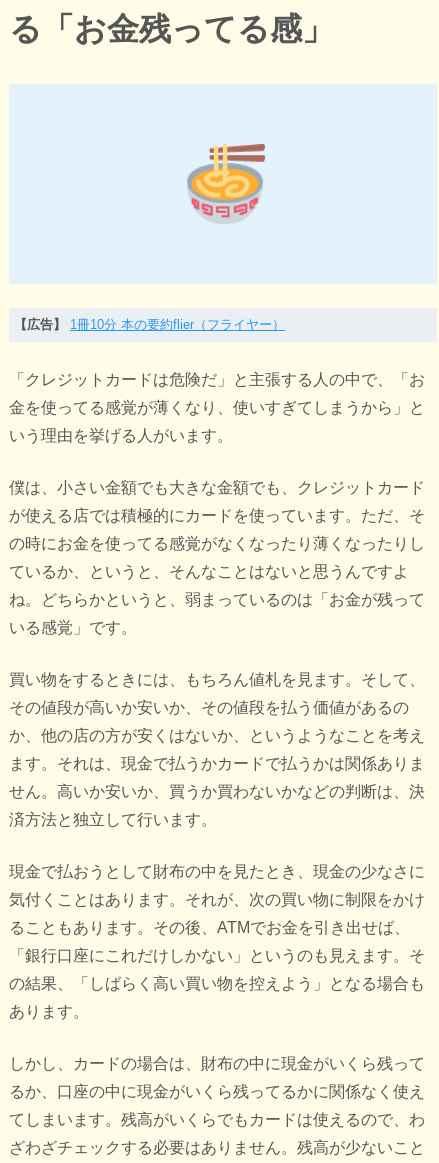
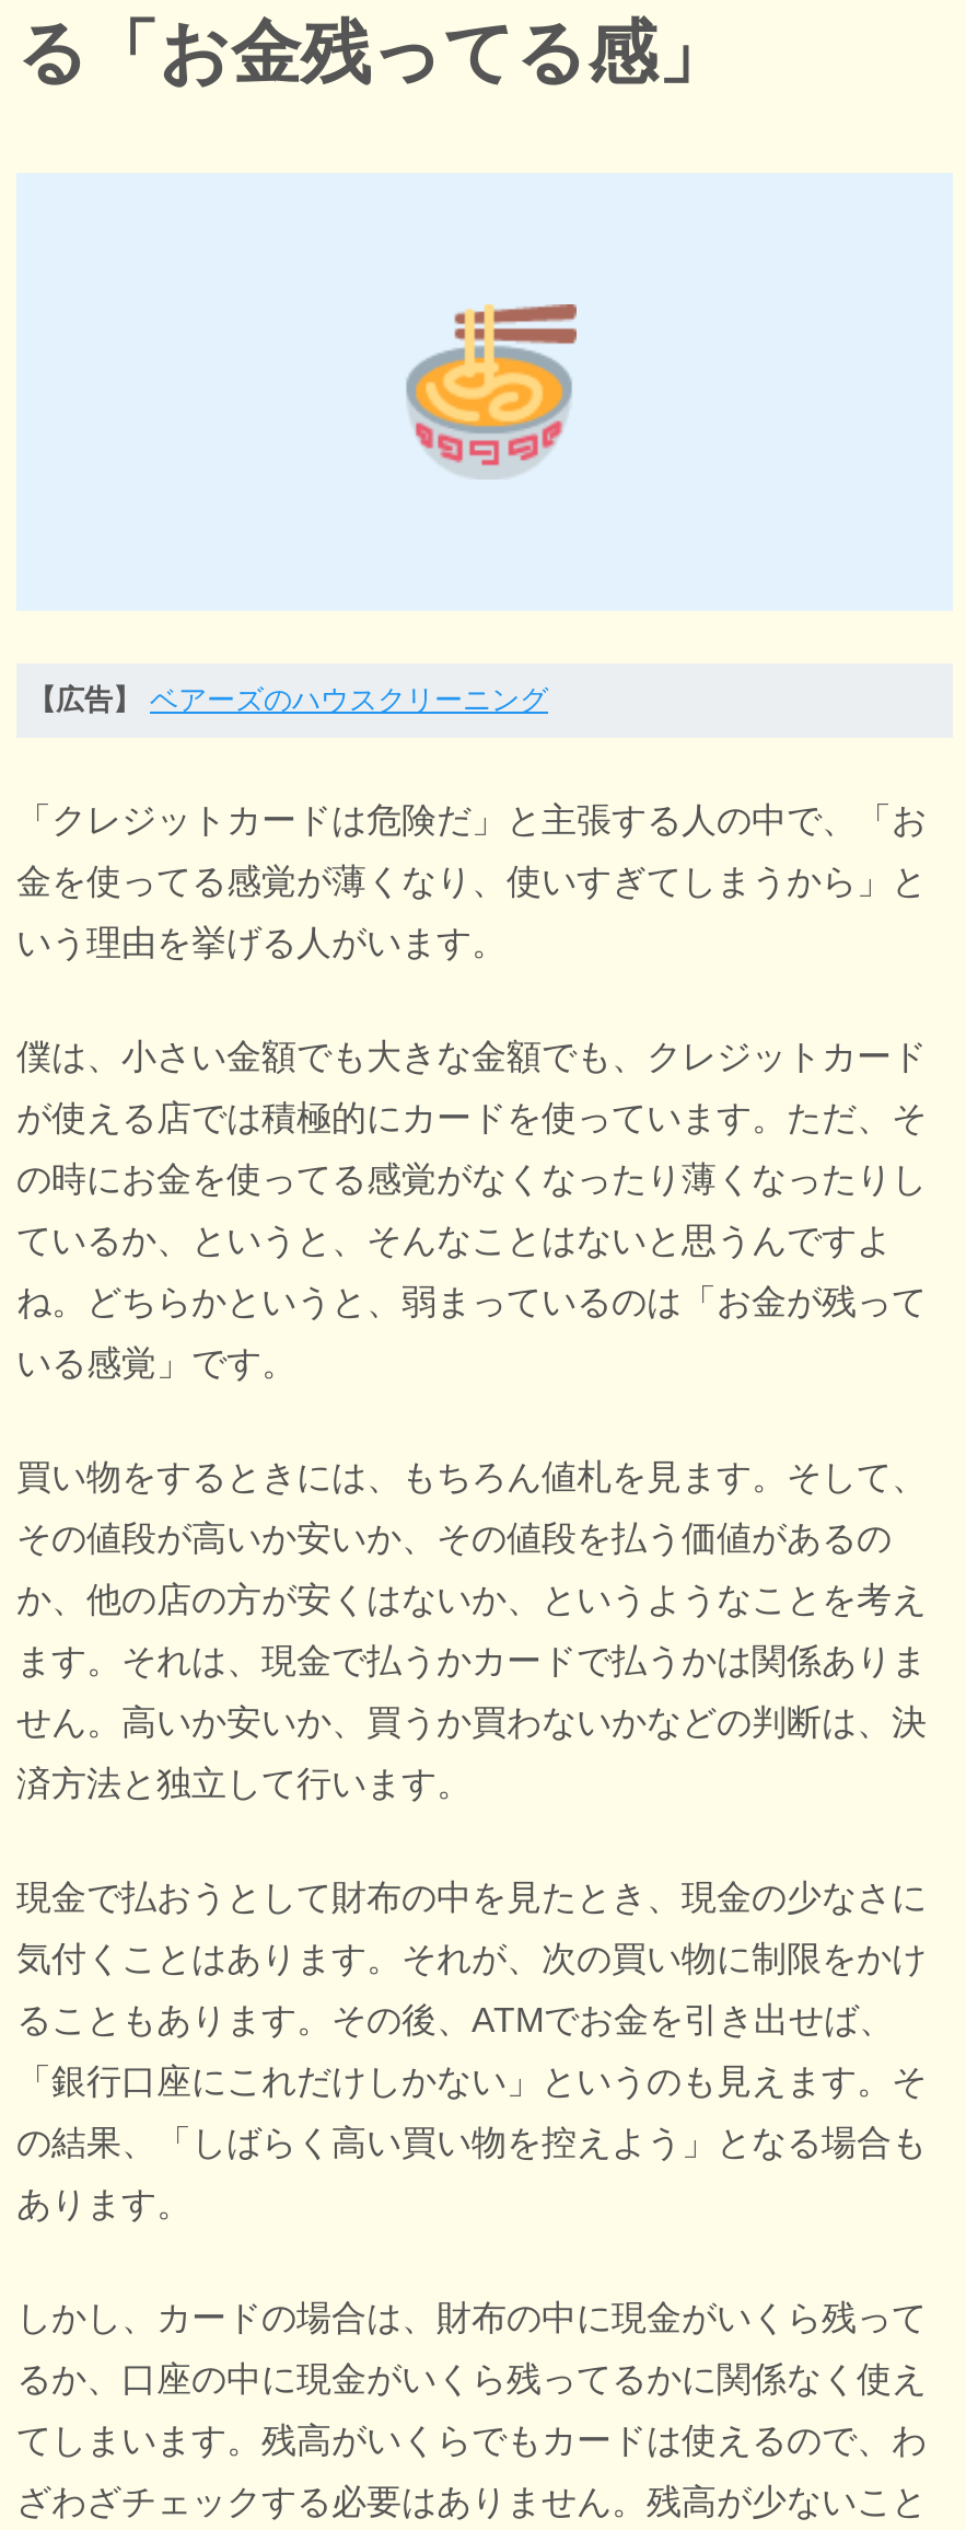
[14,317,285,332] 【広告】 1冊10分 本の要約flier（フライヤー） -> [27,683,548,716] 【広告】 ベアーズのハウスクリーニング

